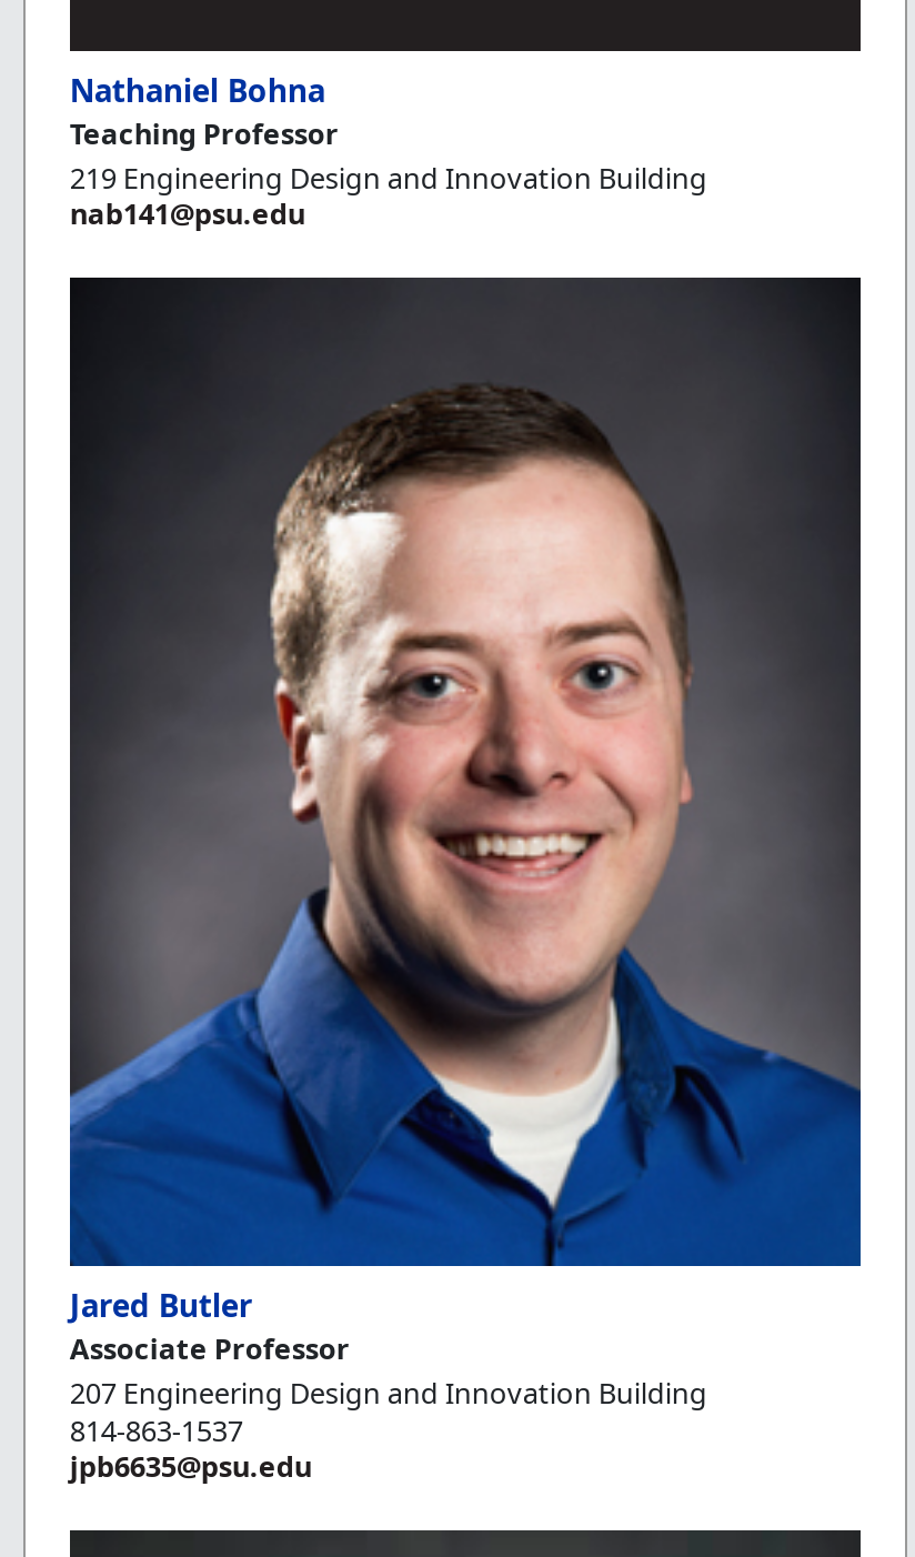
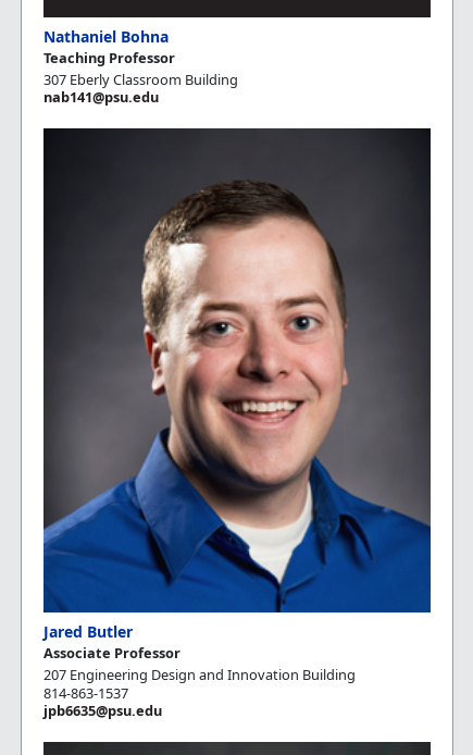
[70,157,707,197] 219 Engineering Design and Innovation Building -> [43,69,238,89] 307 Eberly Classroom Building

